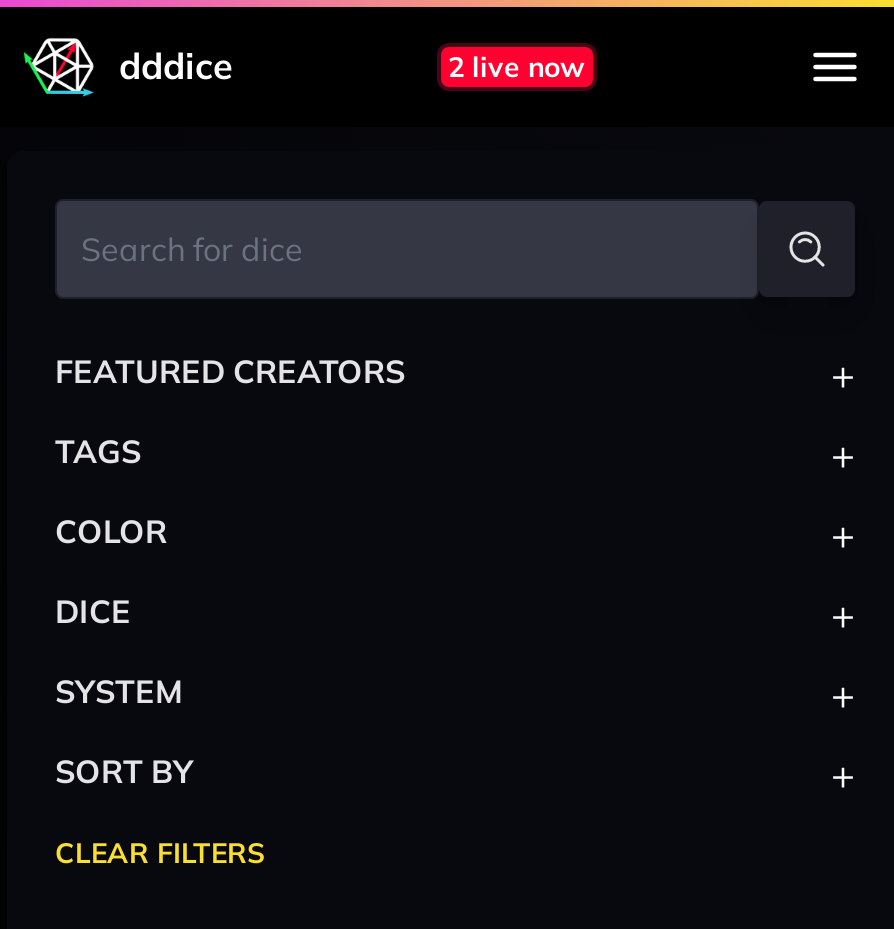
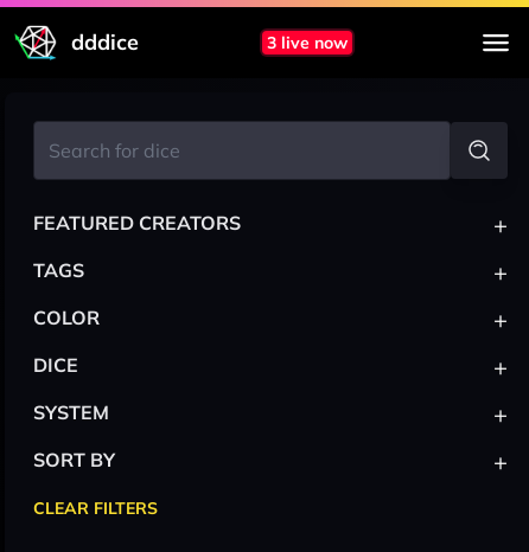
[448,49,584,85] 2 live now -> [266,32,347,53] 3 live now

